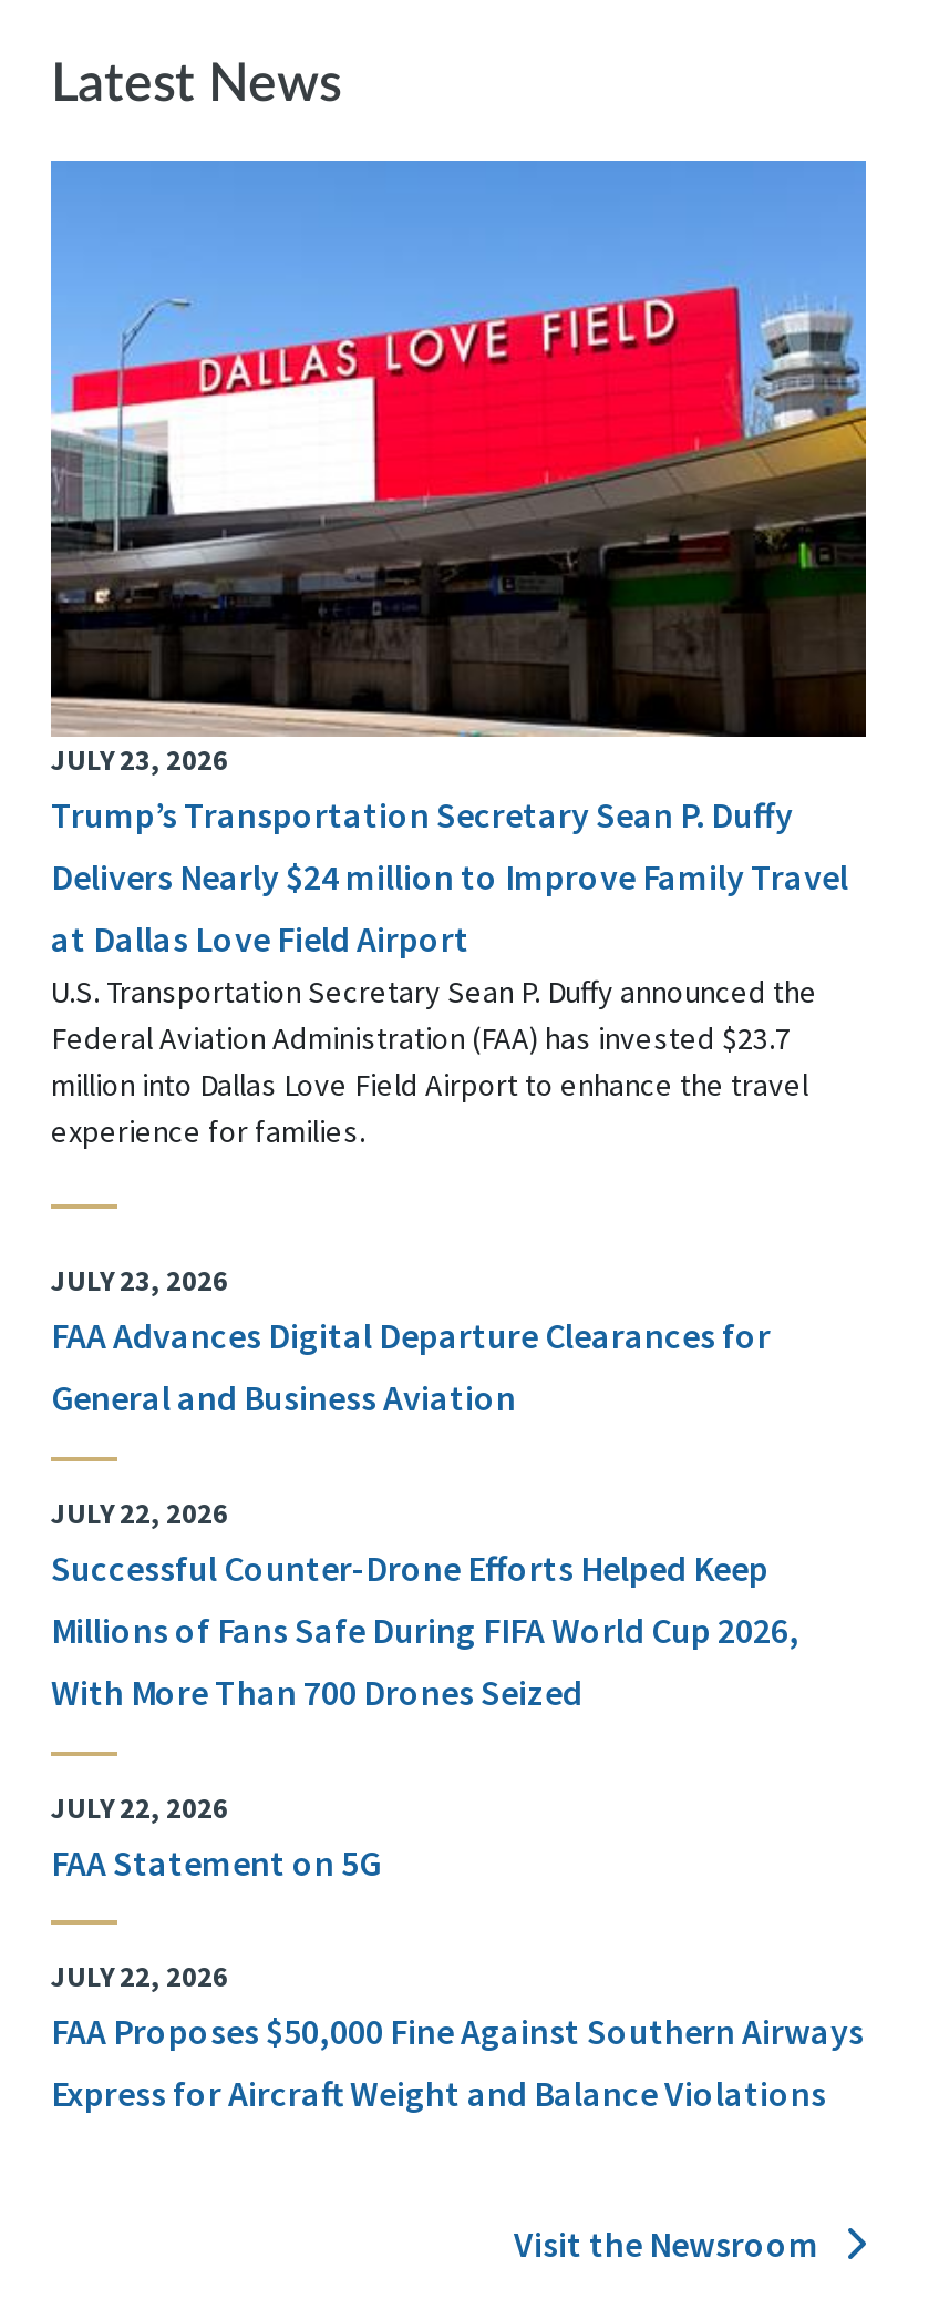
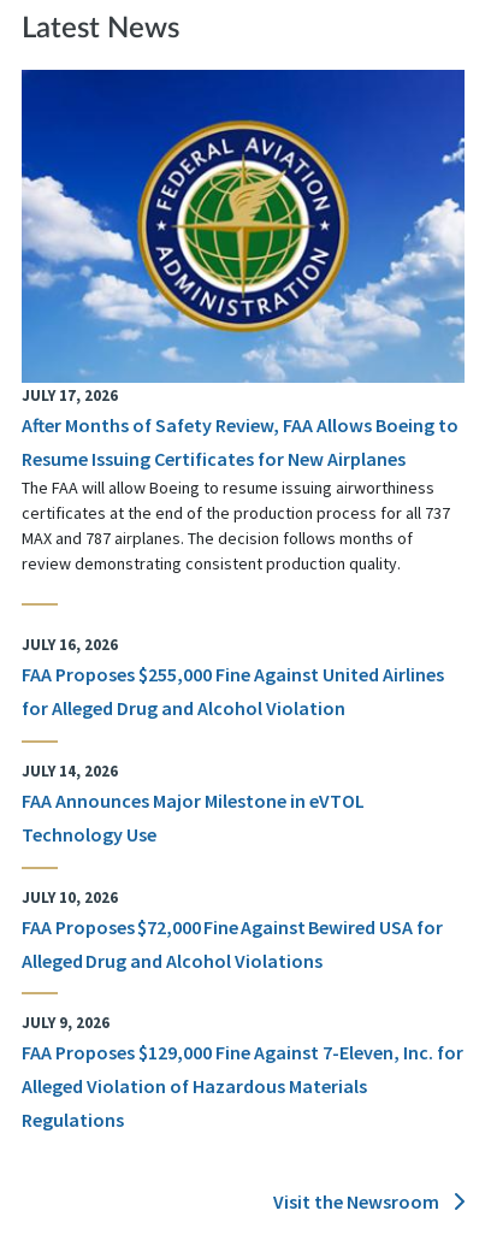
[49,158,868,1150] [image] | JULY 23, 2026 | Trump’s Transportation Secretary Sean P. Duffy | Delivers Nearly $24 million to Improve Family Travel | at Dallas Love Field Airport | U.S. Transportation Secretary Sean P. Duffy announced the | Federal Aviation Administration (FAA) has invested $23.7 | million into Dallas Love Field Airport to enhance the travel | experience for families. -> [20,69,466,574] [image] | JULY 17, 2026 | After Months of Safety Review, FAA Allows Boeing to | Resume Issuing Certificates for New Airplanes | The FAA will allow Boeing to resume issuing airworthiness | certificates at the end of the production process for all 737 | MAX and 787 airplanes. The decision follows months of | review demonstrating consistent production quality.
[51,1263,771,1420] JULY 23, 2026 | FAA Advances Digital Departure Clearances for | General and Business Aviation -> [22,635,444,720] JULY 16, 2026 | FAA Proposes $255,000 Fine Against United Airlines | for Alleged Drug and Alcohol Violation
[51,1495,799,1714] JULY 22, 2026 | Successful Counter-Drone Efforts Helped Keep | Millions of Fans Safe During FIFA World Cup 2026, | With More Than 700 Drones Seized -> [22,761,365,846] JULY 14, 2026 | FAA Announces Major Milestone in eVTOL | Technology Use
[51,1788,381,1884] JULY 22, 2026 | FAA Statement on 5G -> [22,887,443,972] JULY 10, 2026 | FAA Proposes $72,000 Fine Against Bewired USA for | Alleged Drug and Alcohol Violations
[51,1958,864,2116] JULY 22, 2026 | FAA Proposes $50,000 Fine Against Southern Airways | Express for Aircraft Weight and Balance Violations -> [22,1013,463,1132] JULY 9, 2026 | FAA Proposes $129,000 Fine Against 7-Eleven, Inc. for | Alleged Violation of Hazardous Materials | Regulations

